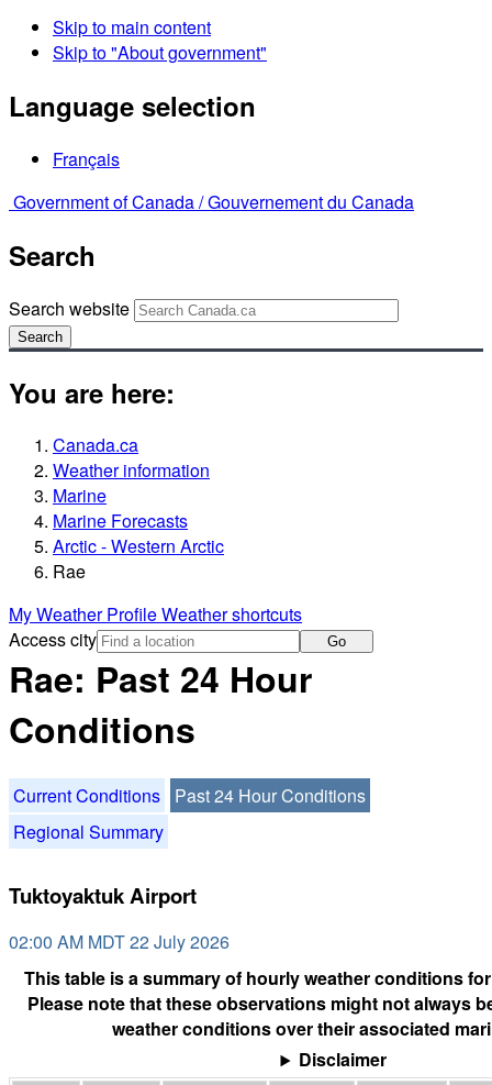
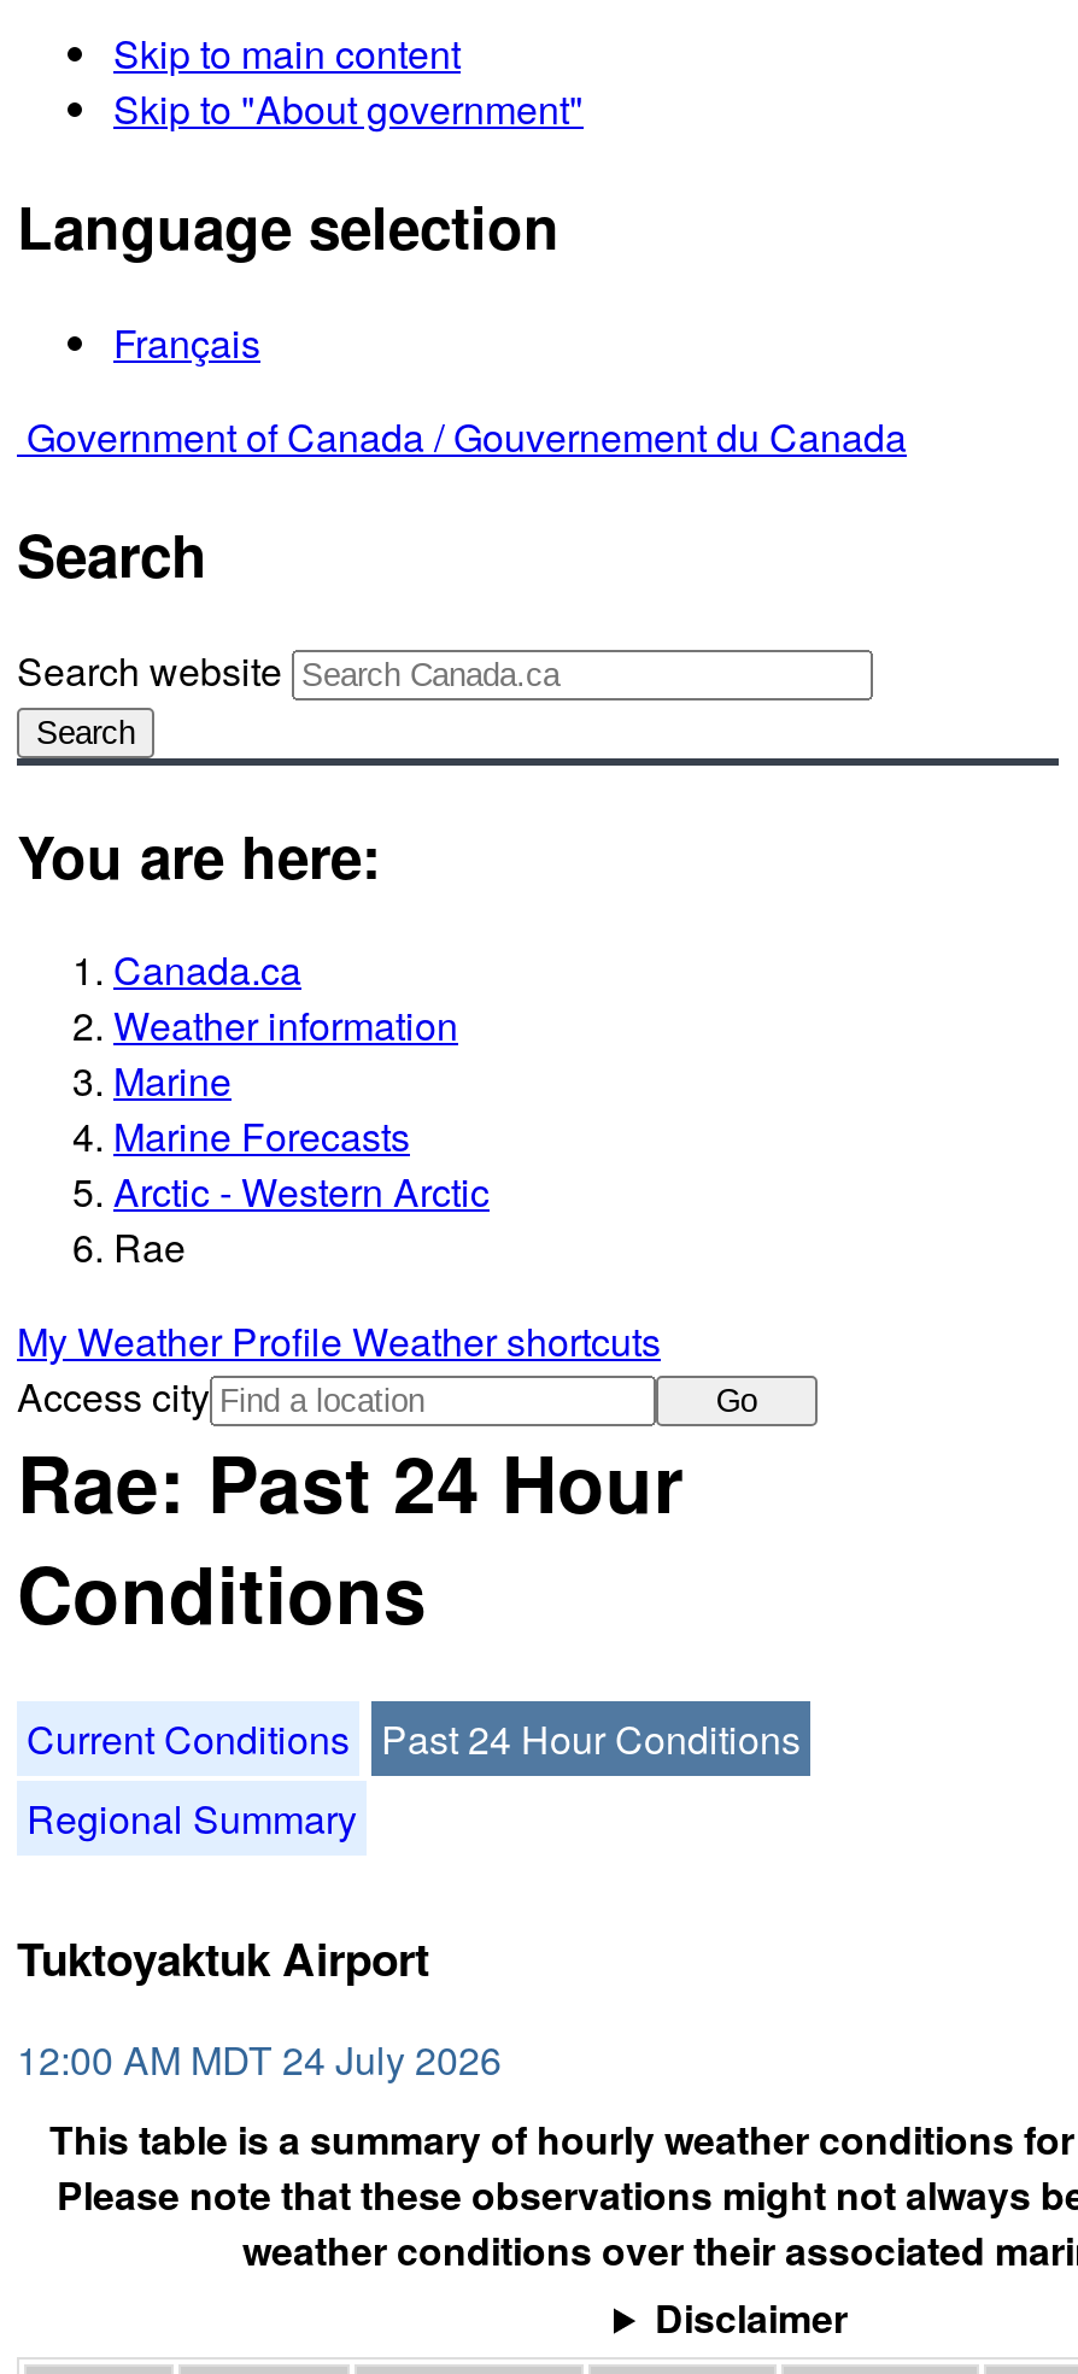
[9,929,230,955] 02:00 AM MDT 22 July 2026 -> [17,2032,502,2088] 12:00 AM MDT 24 July 2026

